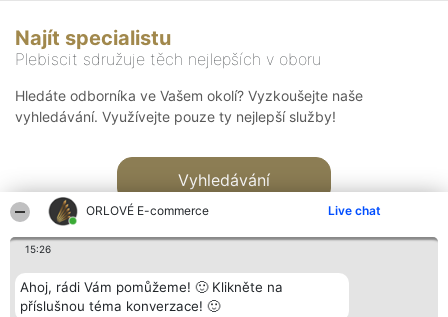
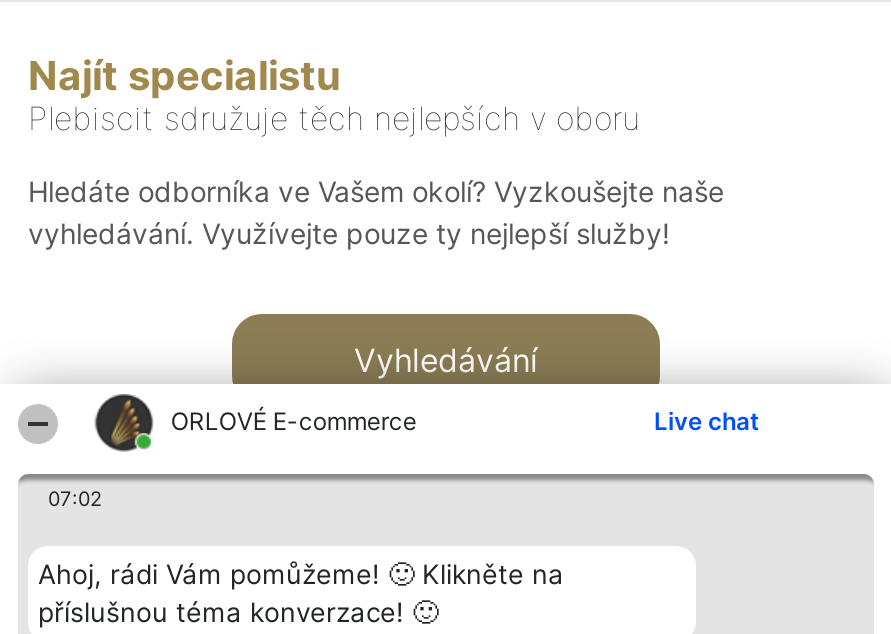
[25,243,51,255] 15:26 -> [48,486,102,510] 07:02

